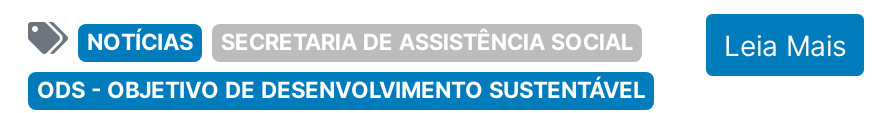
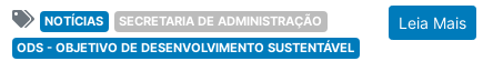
[221,28,633,56] SECRETARIA DE ASSISTÊNCIA SOCIAL -> [119,14,322,29] SECRETARIA DE ADMINISTRAÇÃO

